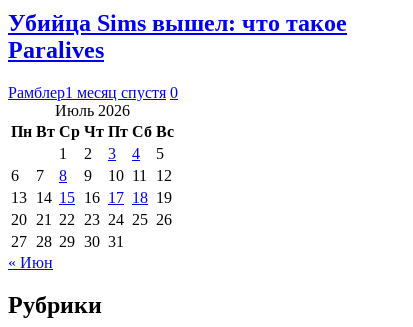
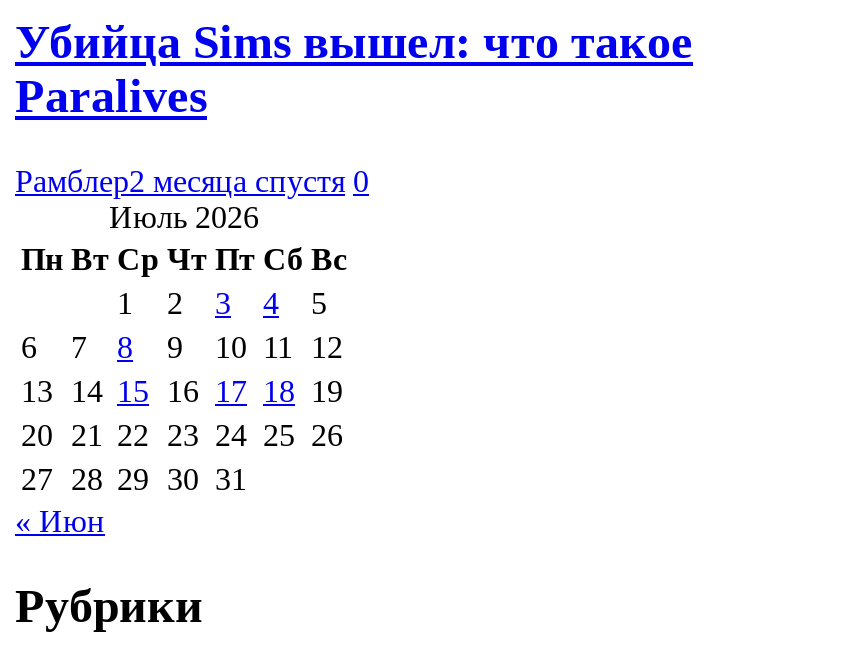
[8,84,178,101] Рамблер1 месяц спустя 0 -> [15,164,369,198] Рамблер2 месяца спустя 0

